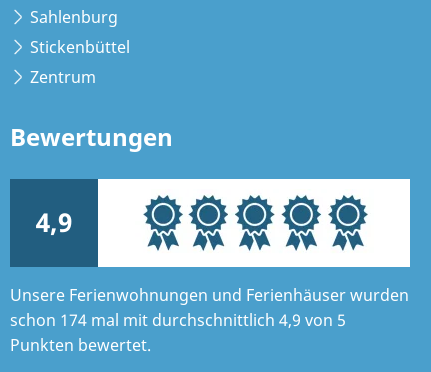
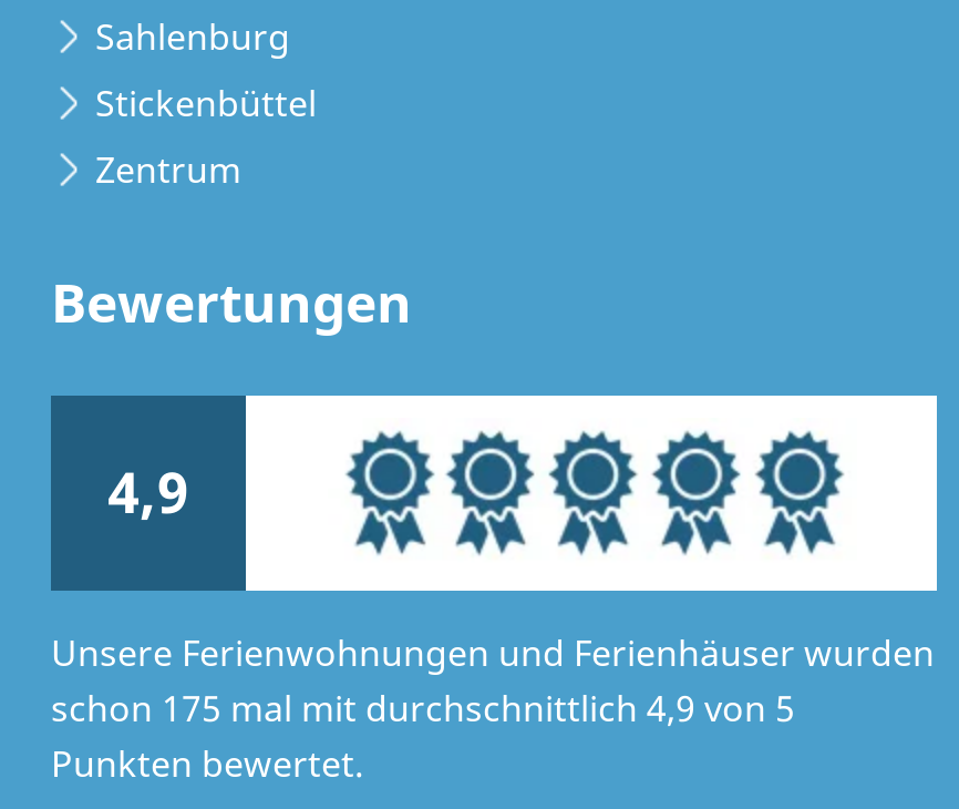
[10,308,346,330] schon 174 mal mit durchschnittlich 4,9 von 5 -> [51,683,795,731] schon 175 mal mit durchschnittlich 4,9 von 5

